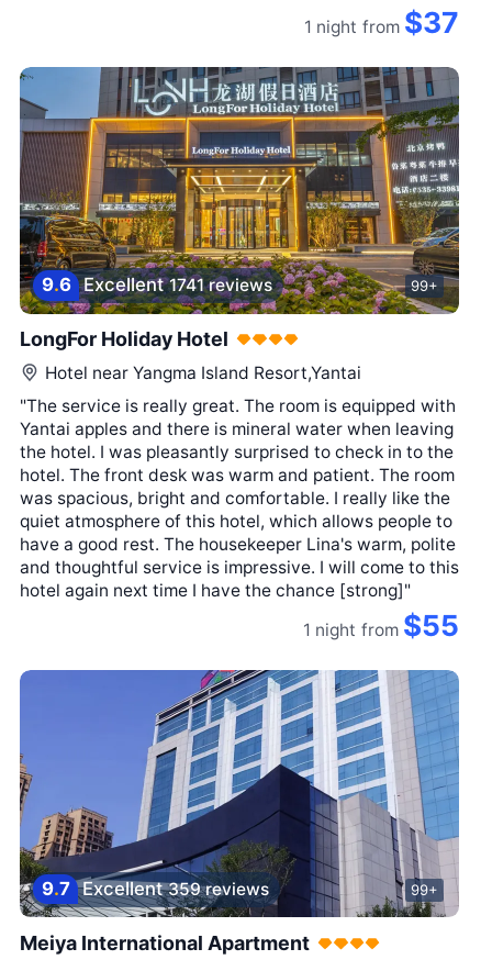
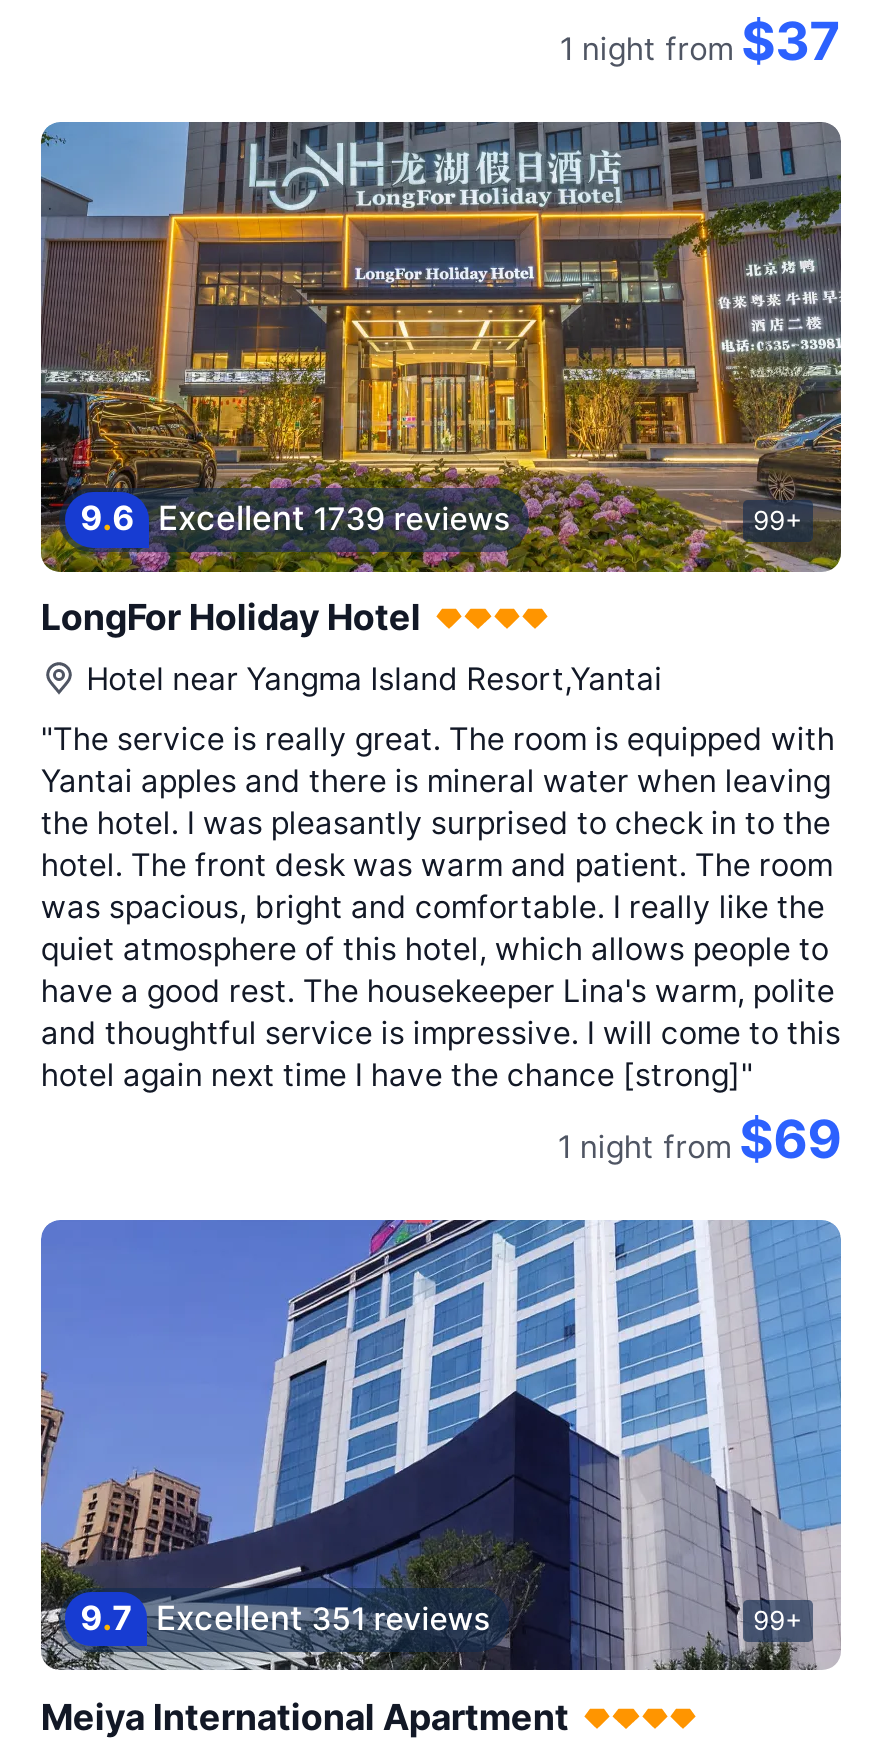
[41,274,273,296] 9.6 Excellent 1741 reviews -> [80,499,509,539] 9.6 Excellent 1739 reviews
[303,609,459,643] 1 night from $55 -> [558,1108,841,1170] 1 night from $69
[41,878,269,899] 9.7 Excellent 359 reviews -> [80,1598,489,1638] 9.7 Excellent 351 reviews

